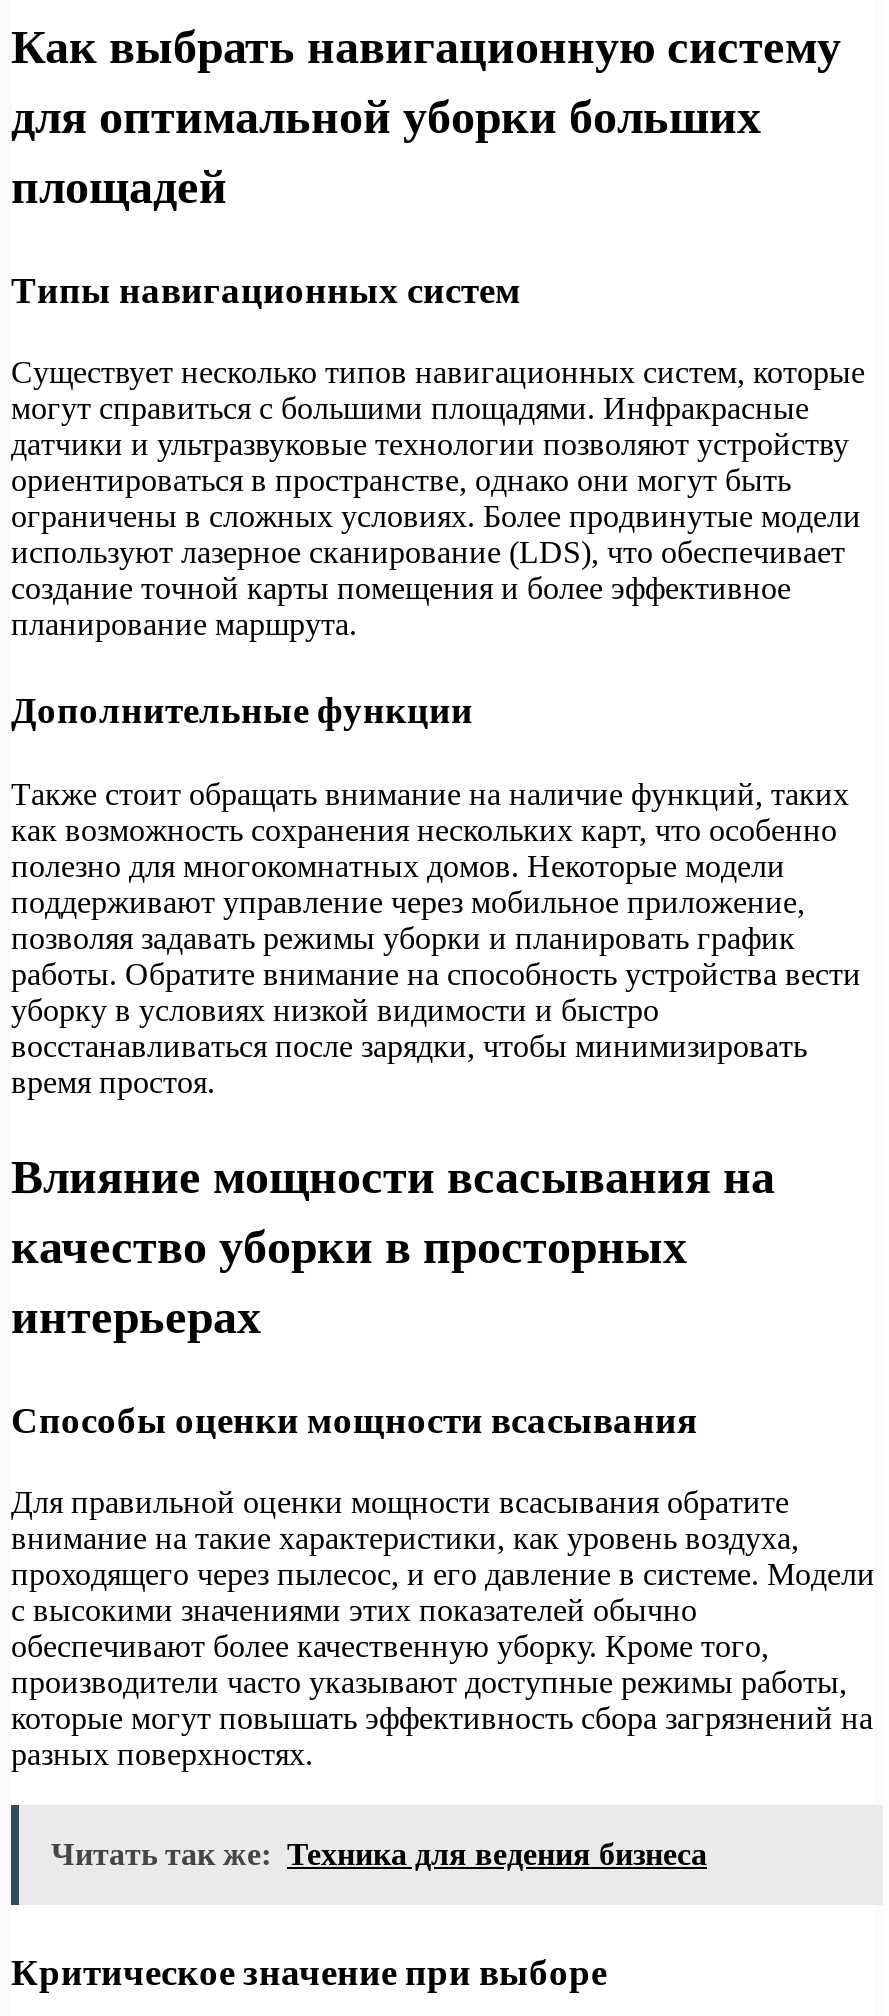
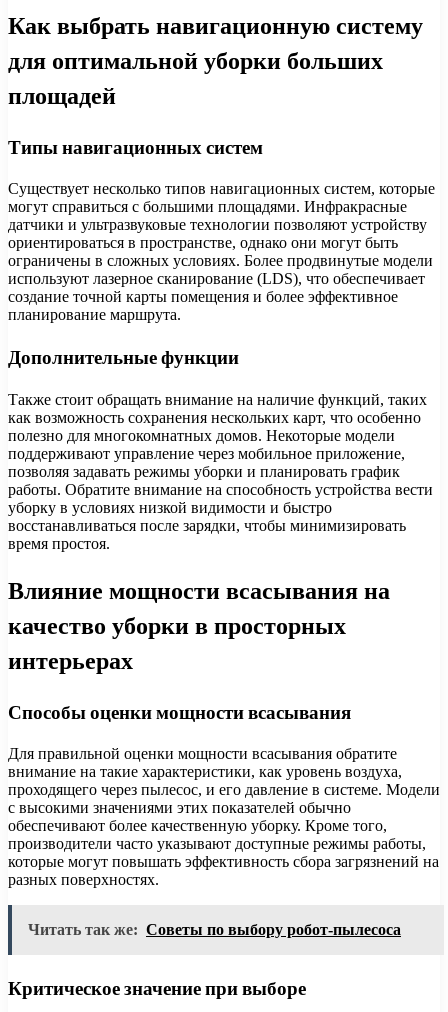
[51,1838,707,1872] Читать так же: Техника для ведения бизнеса -> [28,921,401,938] Читать так же: Советы по выбору робот-пылесоса

